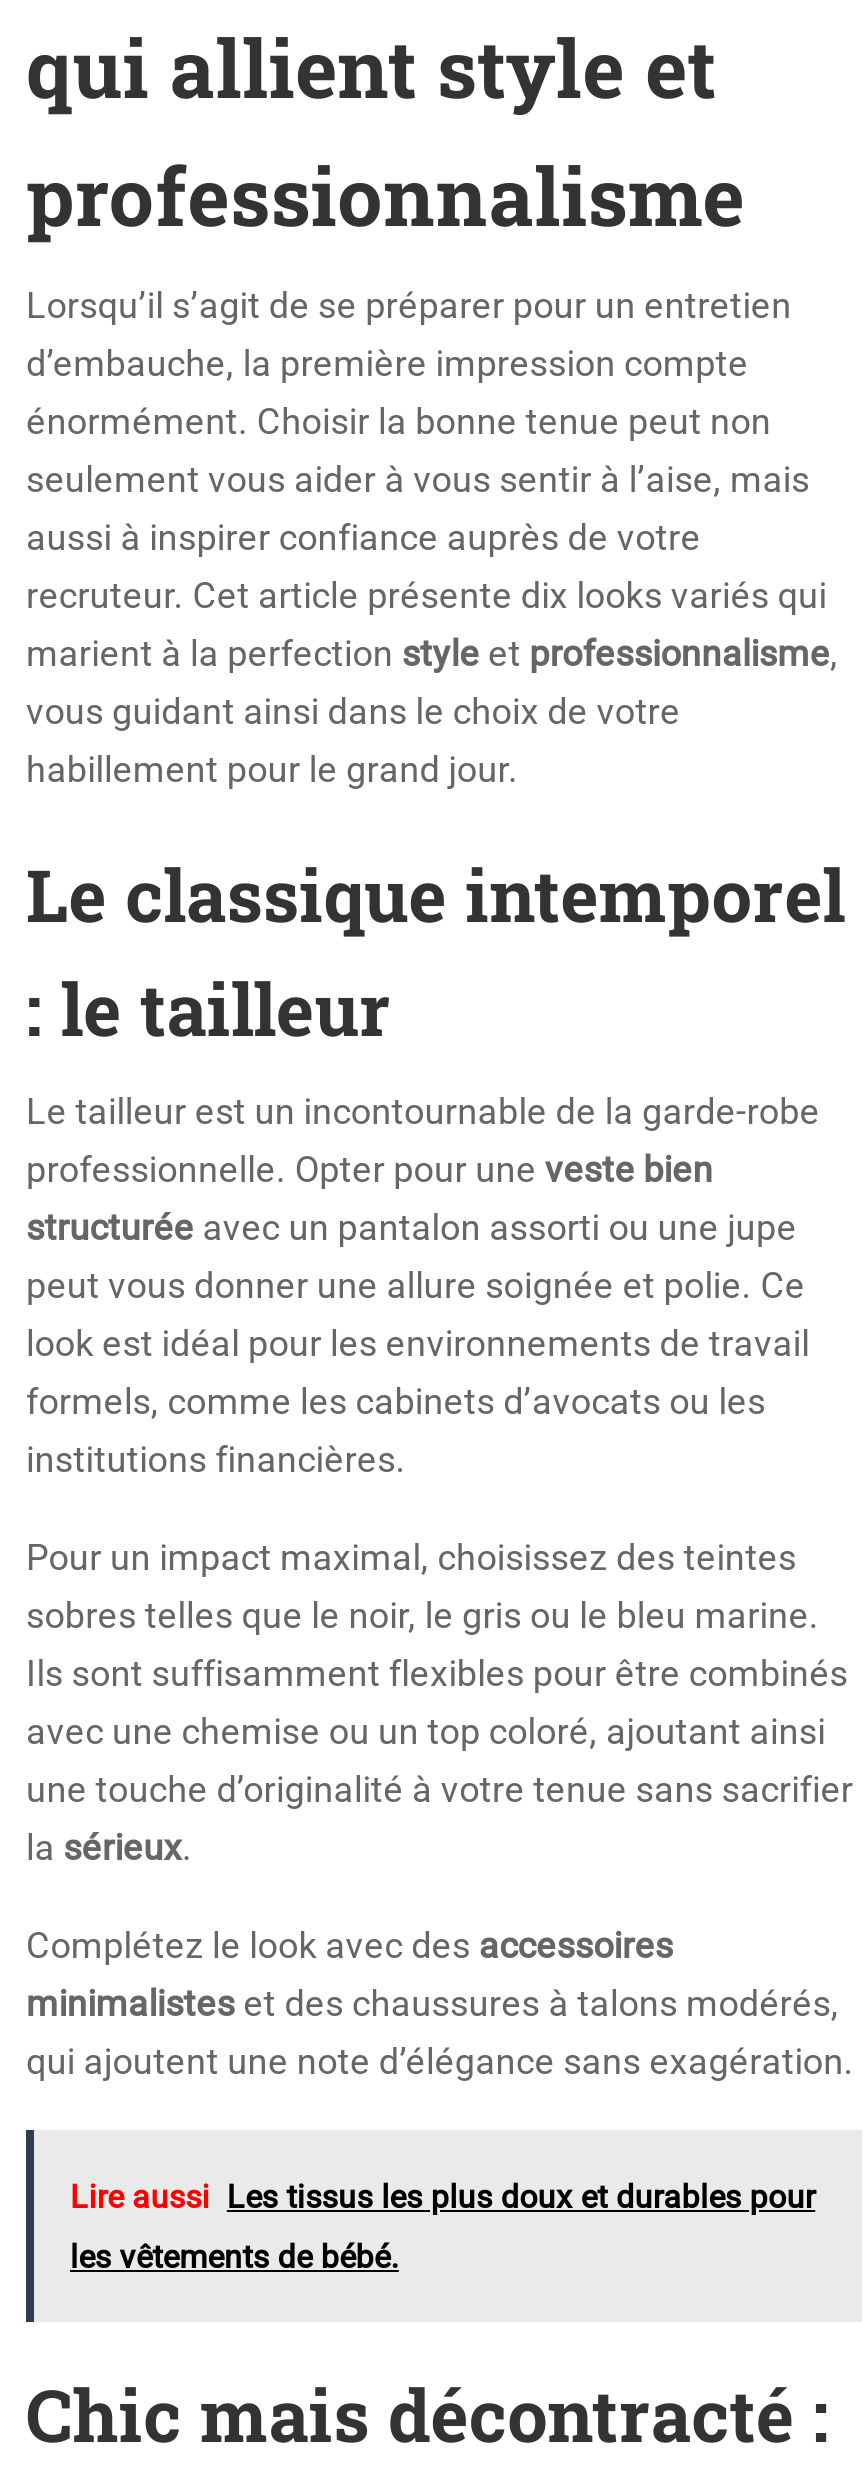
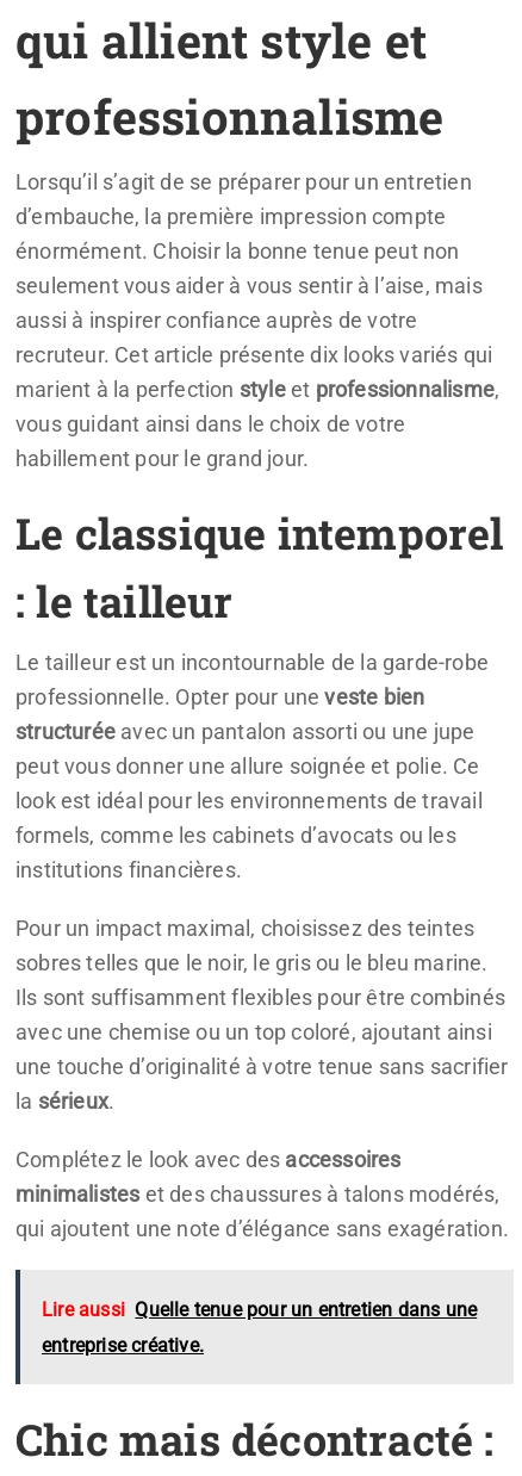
[70,2178,815,2216] Lire aussi Les tissus les plus doux et durables pour -> [42,1298,477,1321] Lire aussi Quelle tenue pour un entretien dans une
[70,2238,399,2276] les vêtements de bébé. -> [42,1334,204,1357] entreprise créative.

